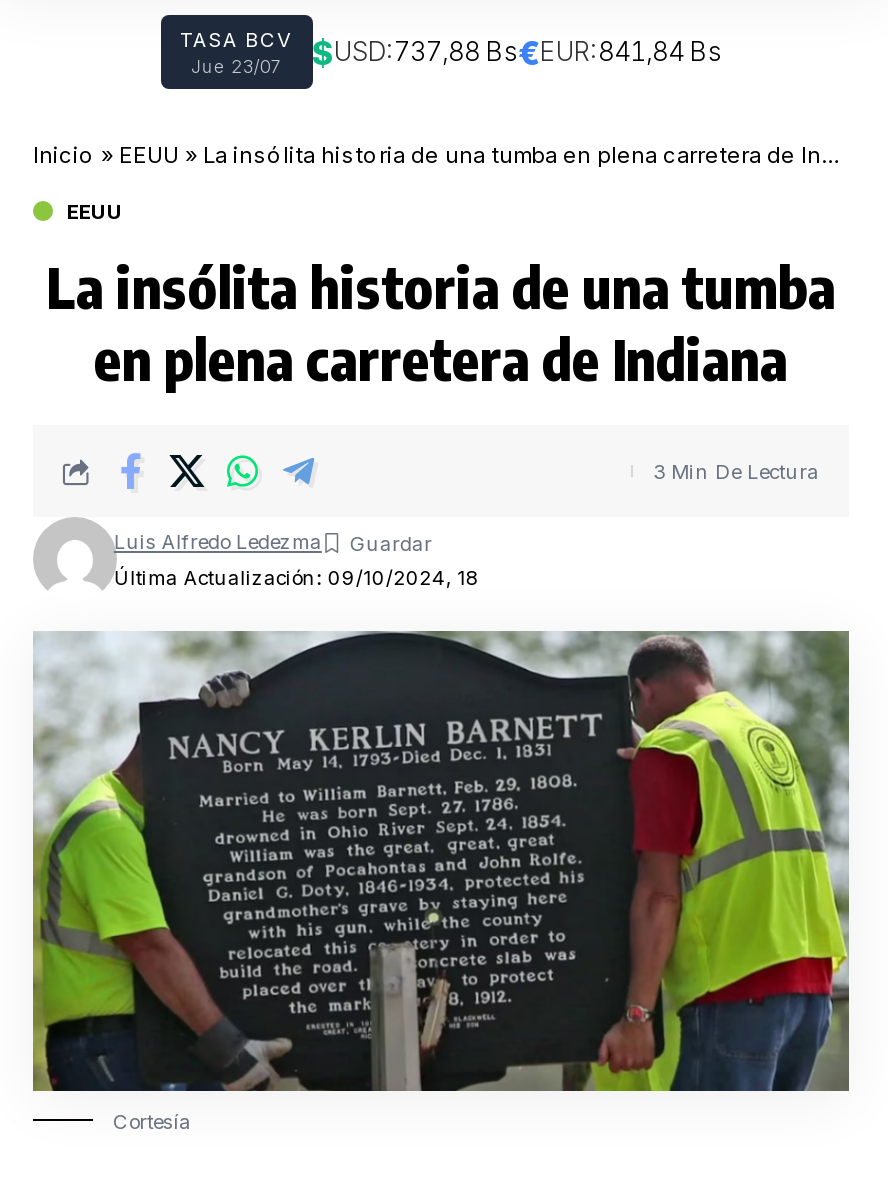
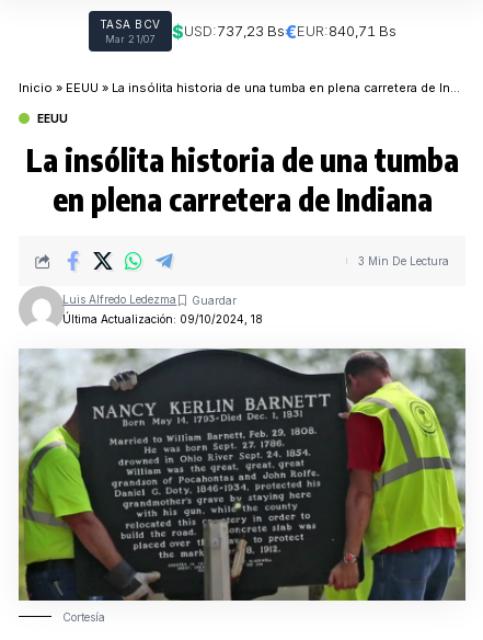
[191,32,722,77] Jue 23/07 | $USD:737,88 Bs€EUR:841,84 Bs -> [105,20,396,45] Mar 21/07 | $USD:737,23 Bs€EUR:840,71 Bs

